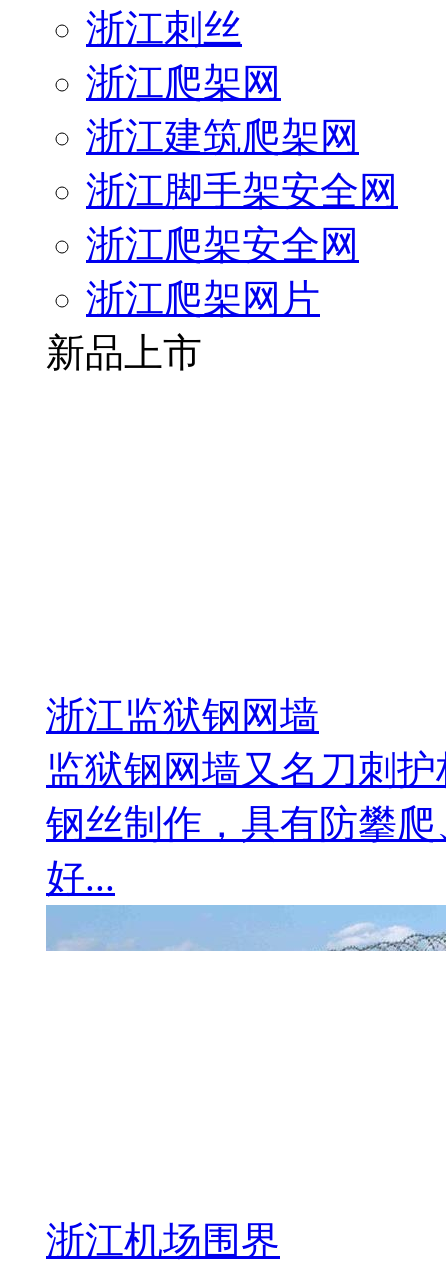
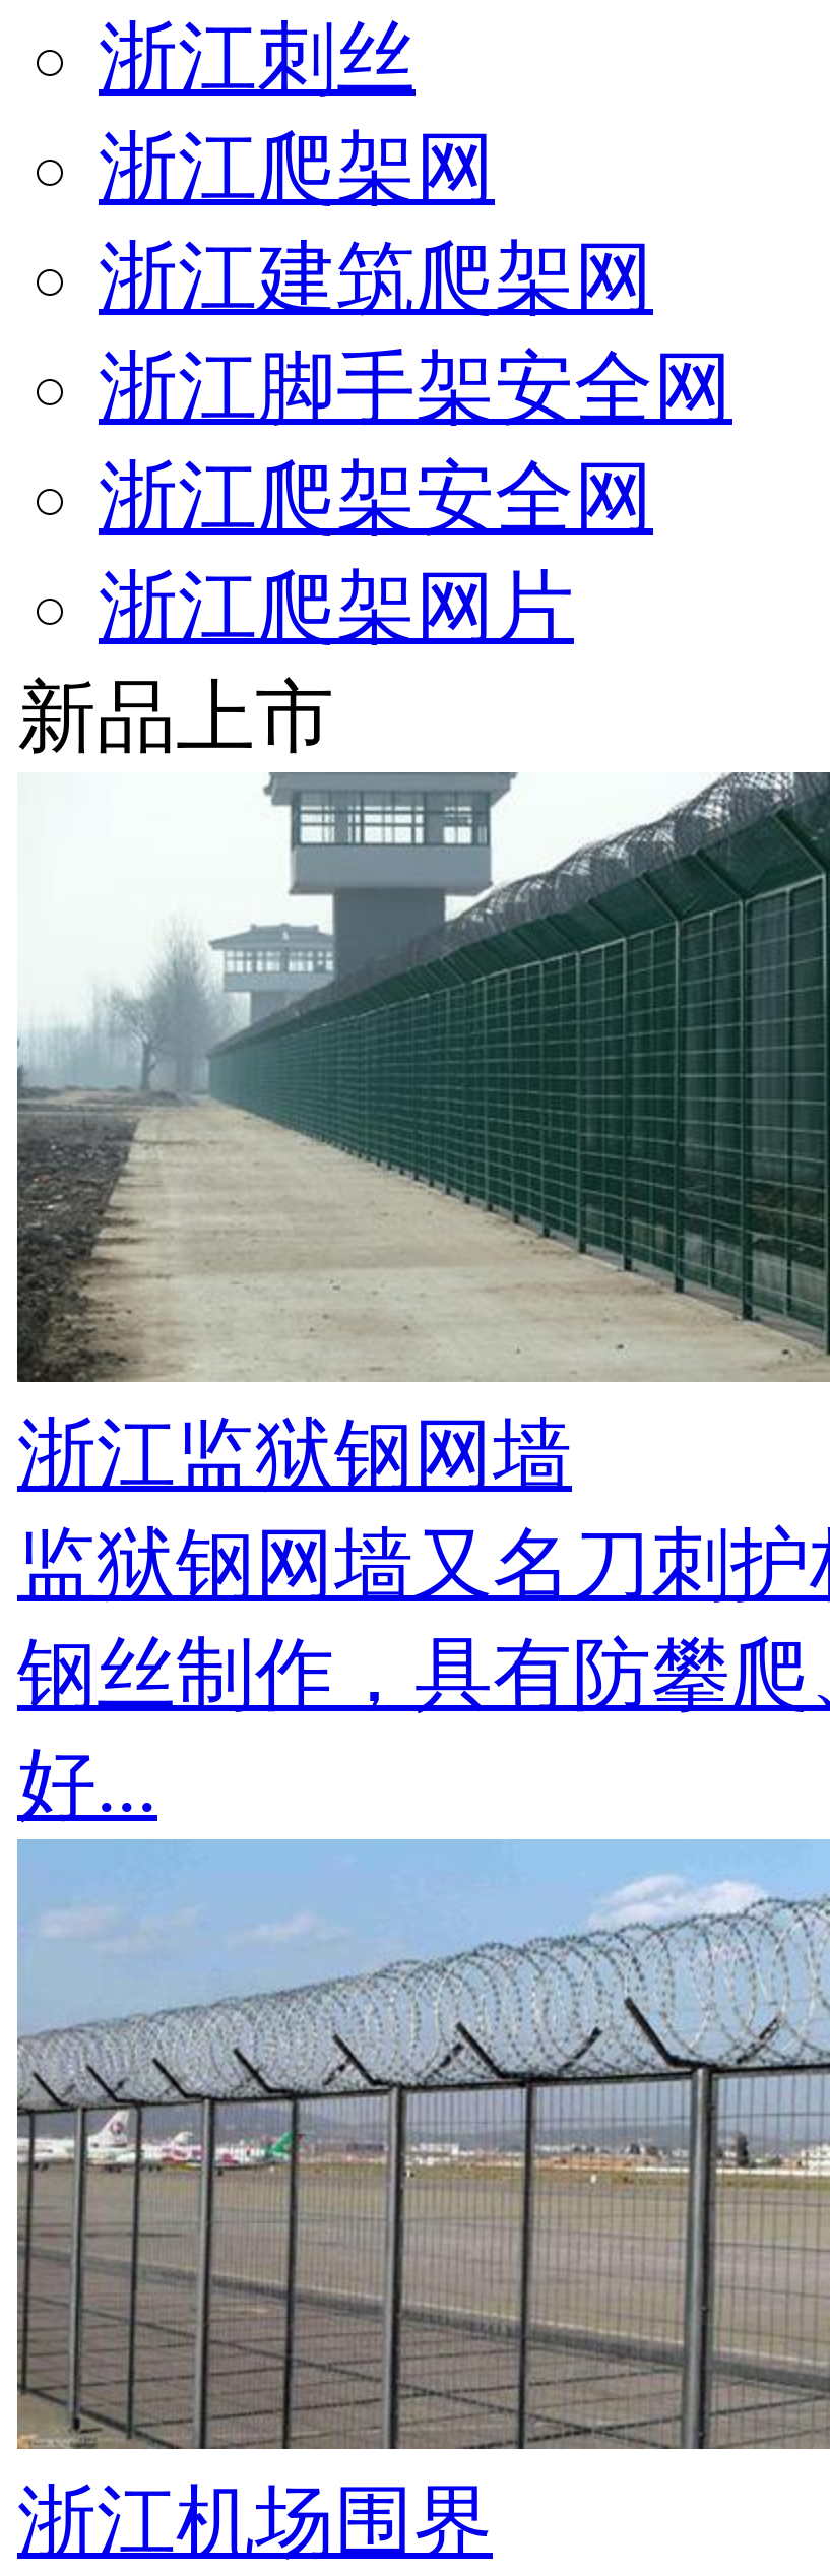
none -> [15,770,824,1384] [image]
none -> [15,1931,824,2451] [image]

